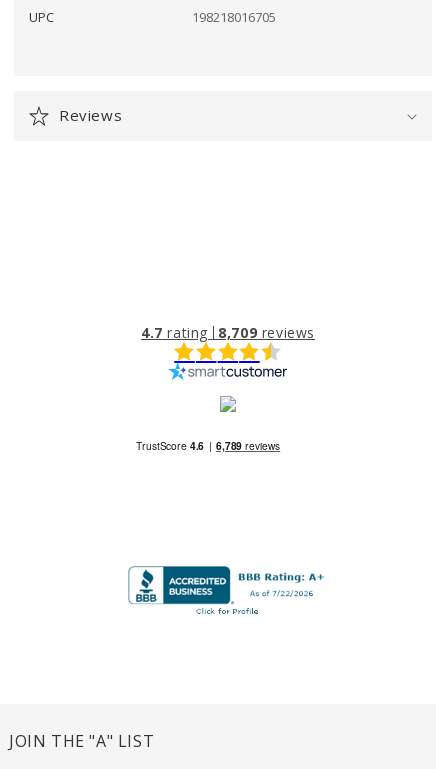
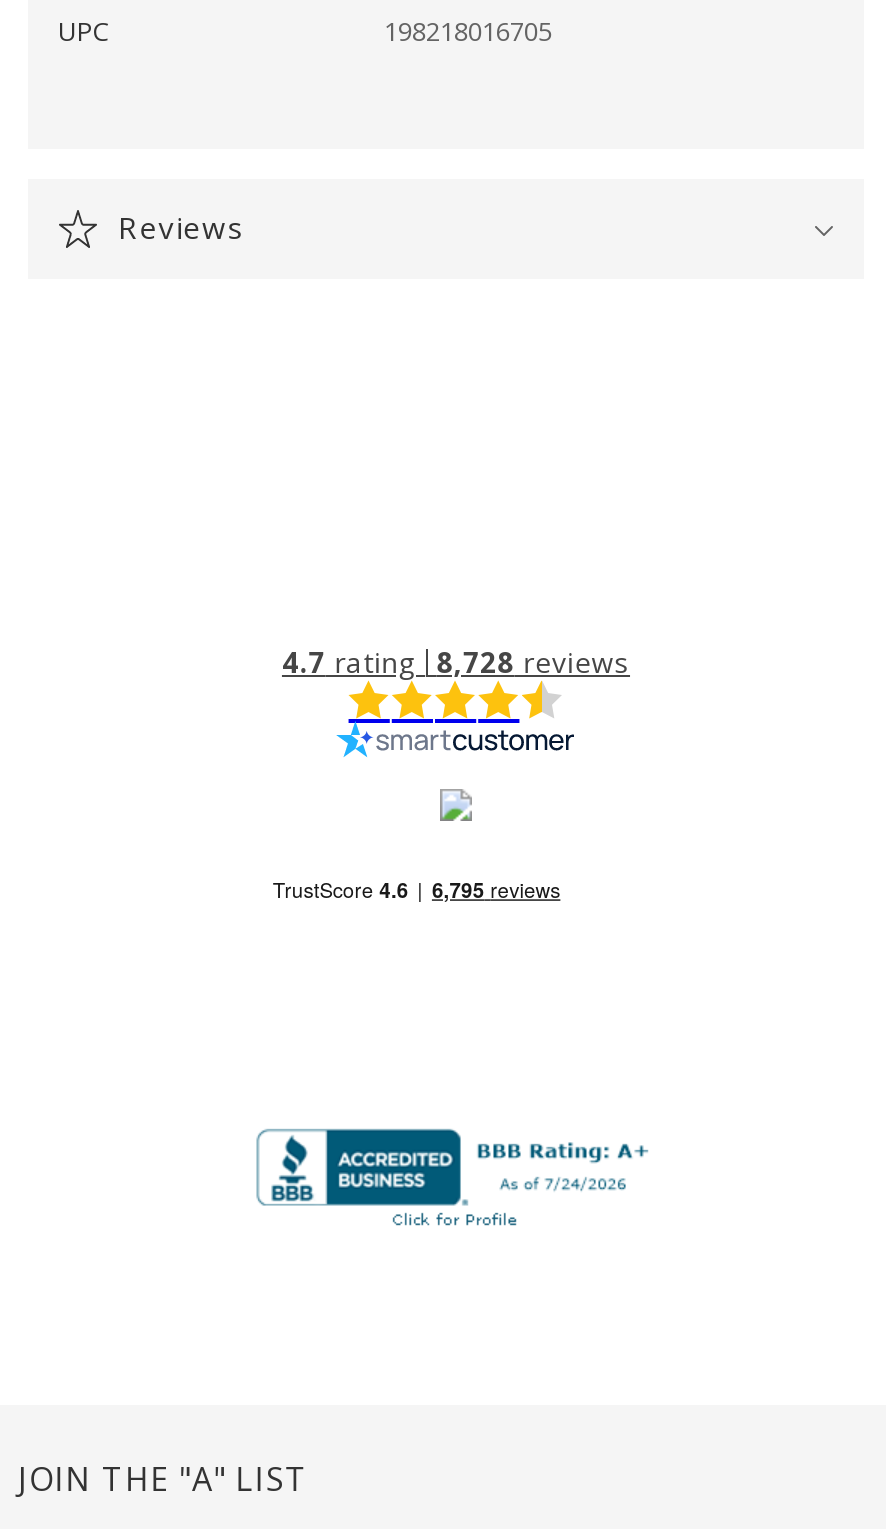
[141,323,315,342] 4.7 rating 8,709 reviews -> [282,643,630,681] 4.7 rating 8,728 reviews

